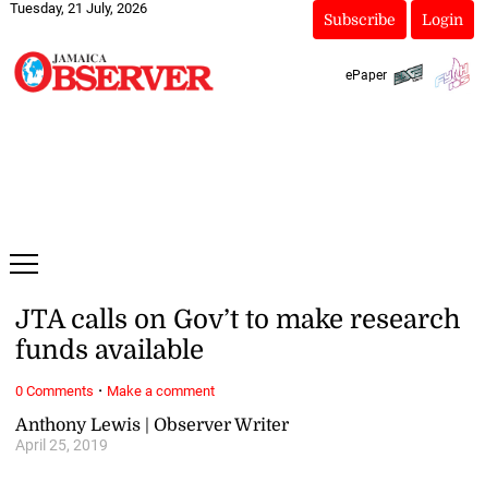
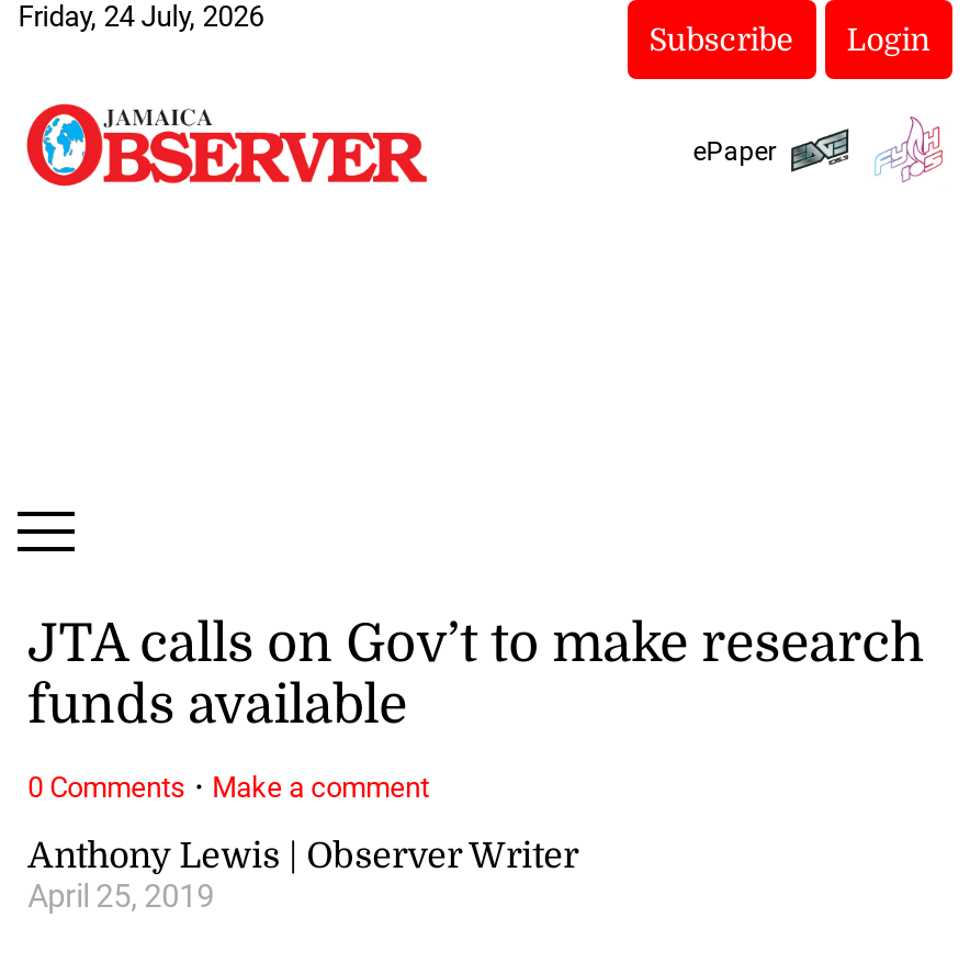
[10,0,147,16] Tuesday, 21 July, 2026 -> [18,0,264,33] Friday, 24 July, 2026

